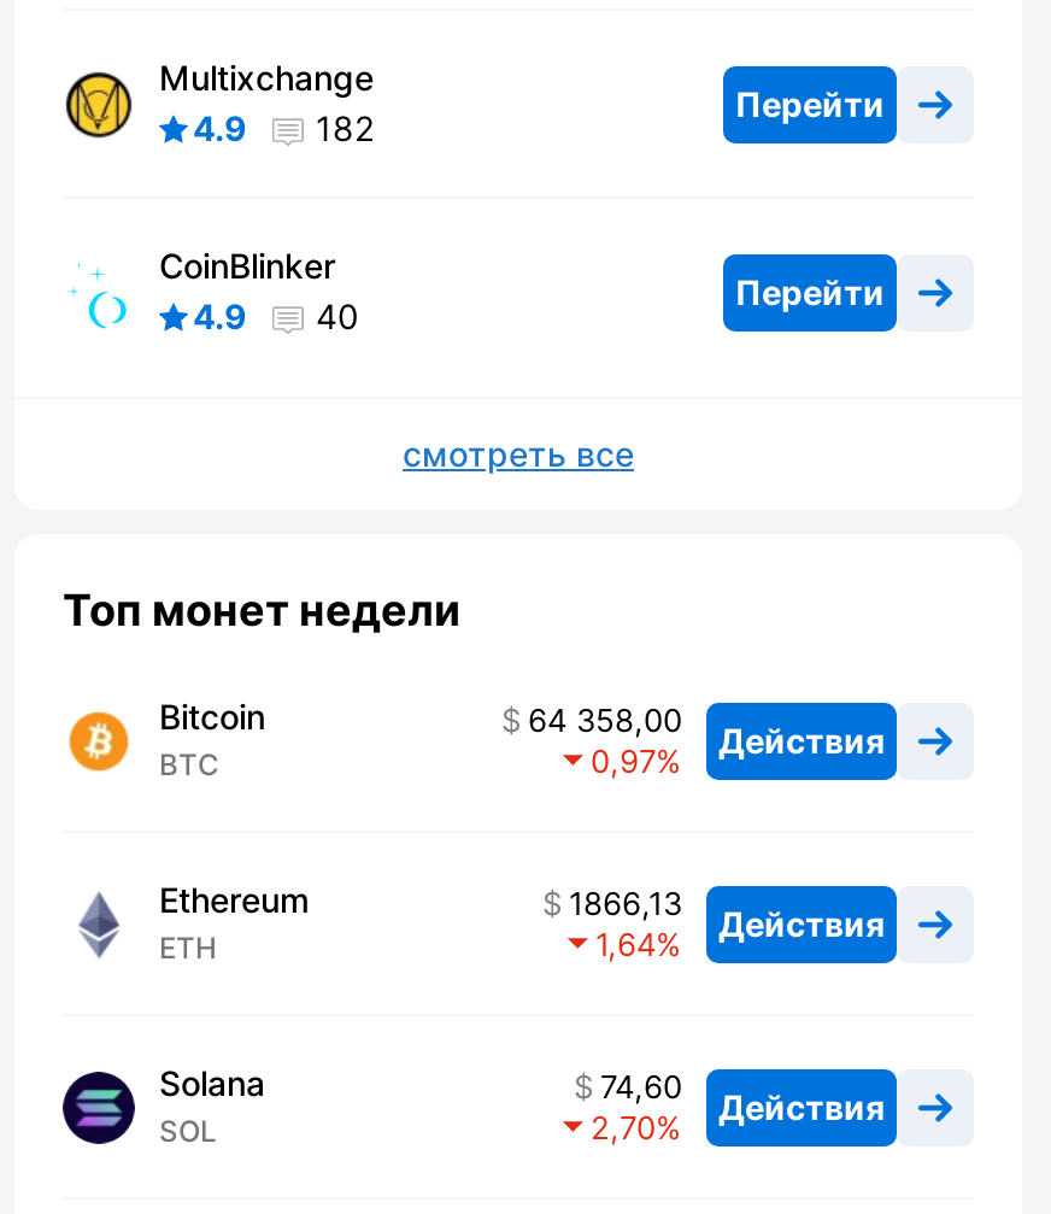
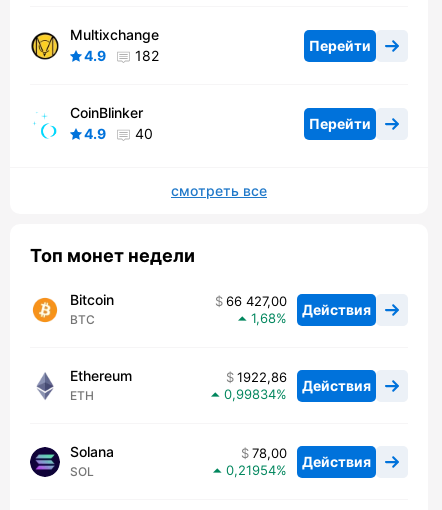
[528,701,885,760] 64 358,00 Действия -> [226,293,371,318] 66 427,00 Действия
[591,742,656,781] 0,97 -> [251,310,276,326] 1,68
[569,885,885,944] 1866,13 Действия -> [237,369,371,394] 1922,86 Действия
[595,926,656,964] 1,64 -> [224,386,276,402] 0,99834
[600,1068,885,1127] 74,60 Действия -> [252,445,371,470] 78,00 Действия
[591,1109,656,1147] 2,70 -> [226,462,276,478] 0,21954

